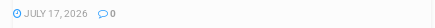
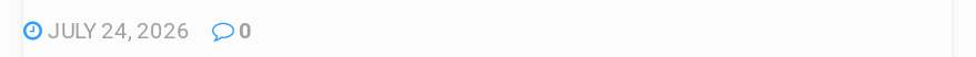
[22,8,116,19] JULY 17, 2026 0 -> [43,18,252,42] JULY 24, 2026 0

